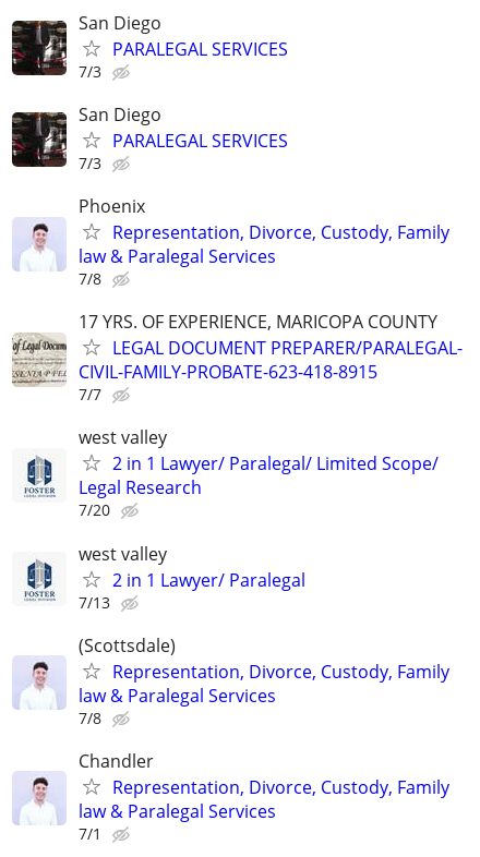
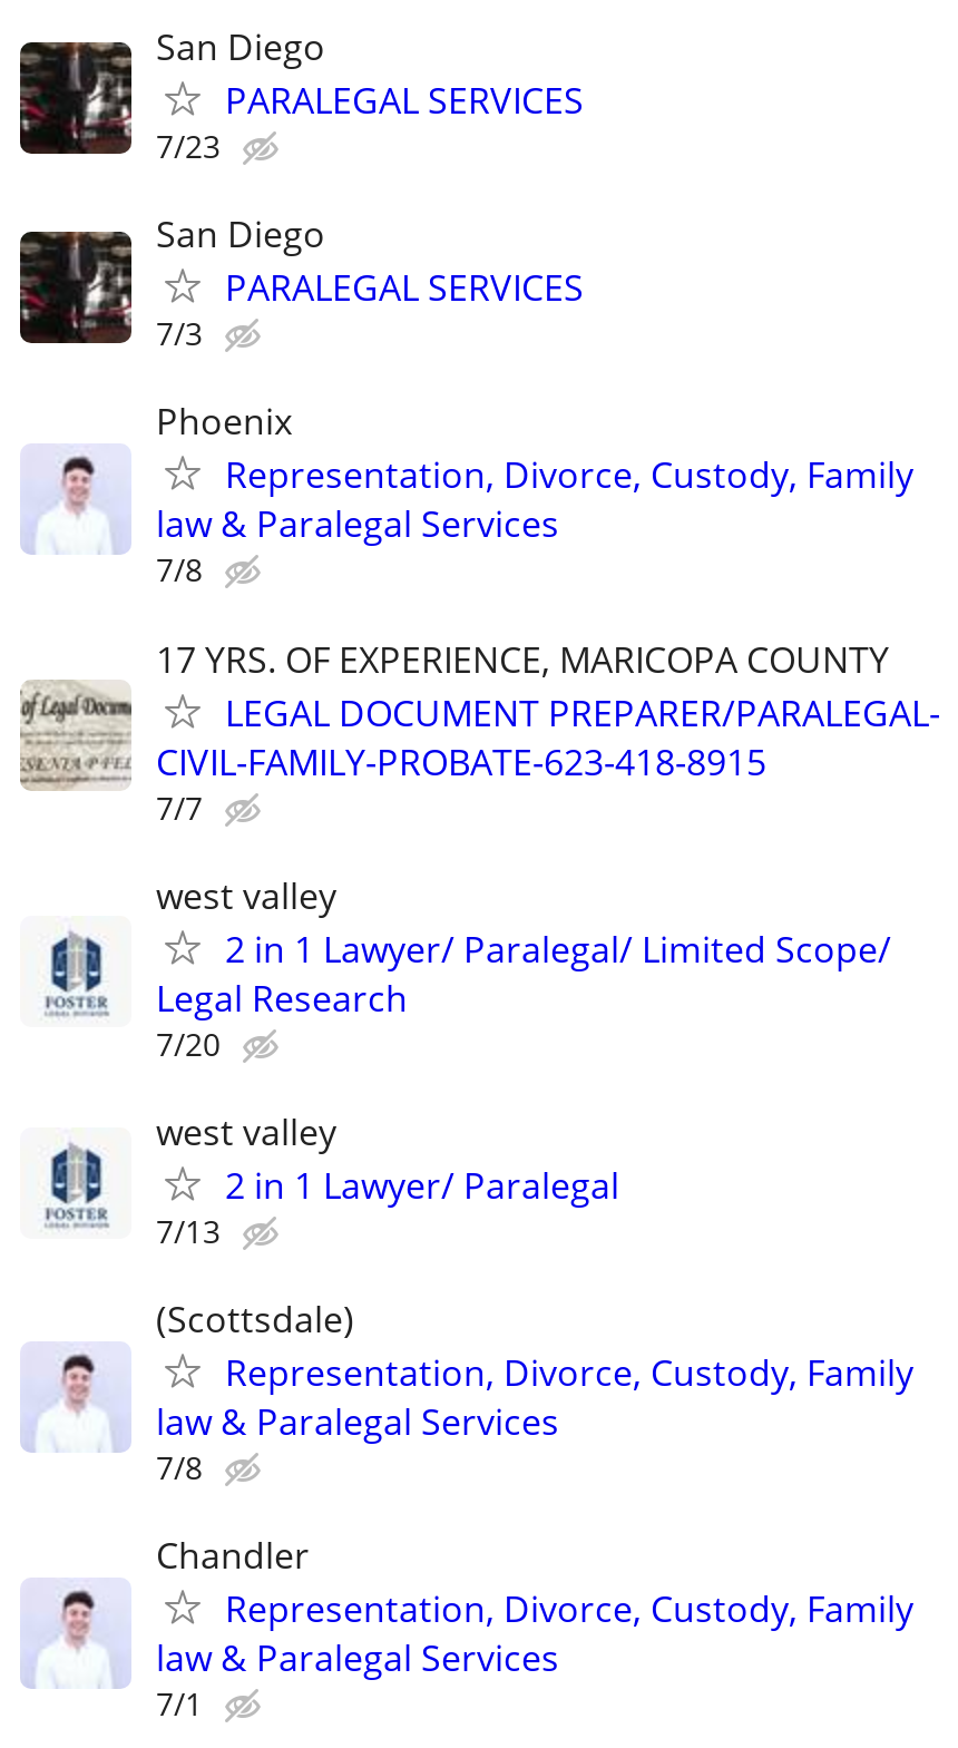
[79,61,101,81] 7/3 -> [156,125,221,167] 7/23

